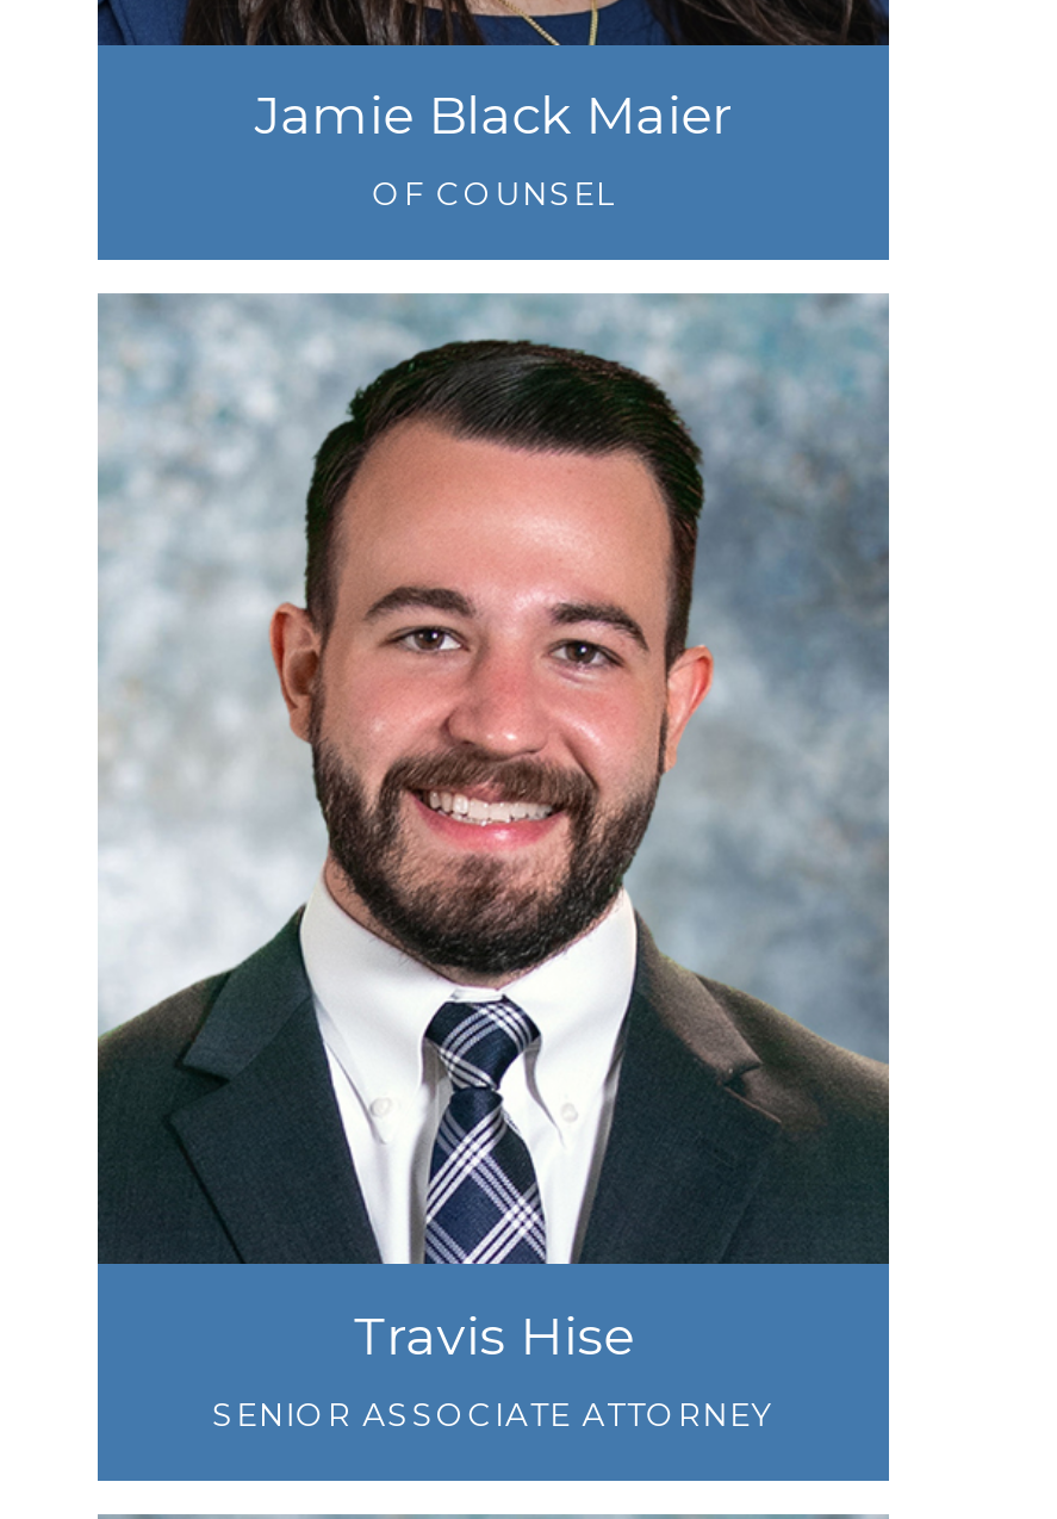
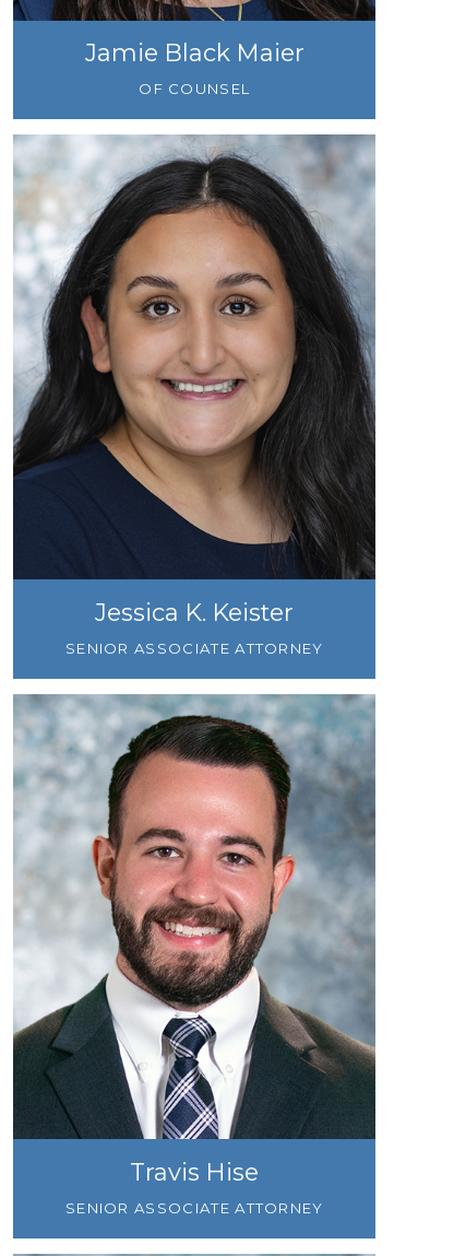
none -> [13,136,375,657] [image] | Jessica K. Keister | SENIOR ASSOCIATE ATTORNEY

